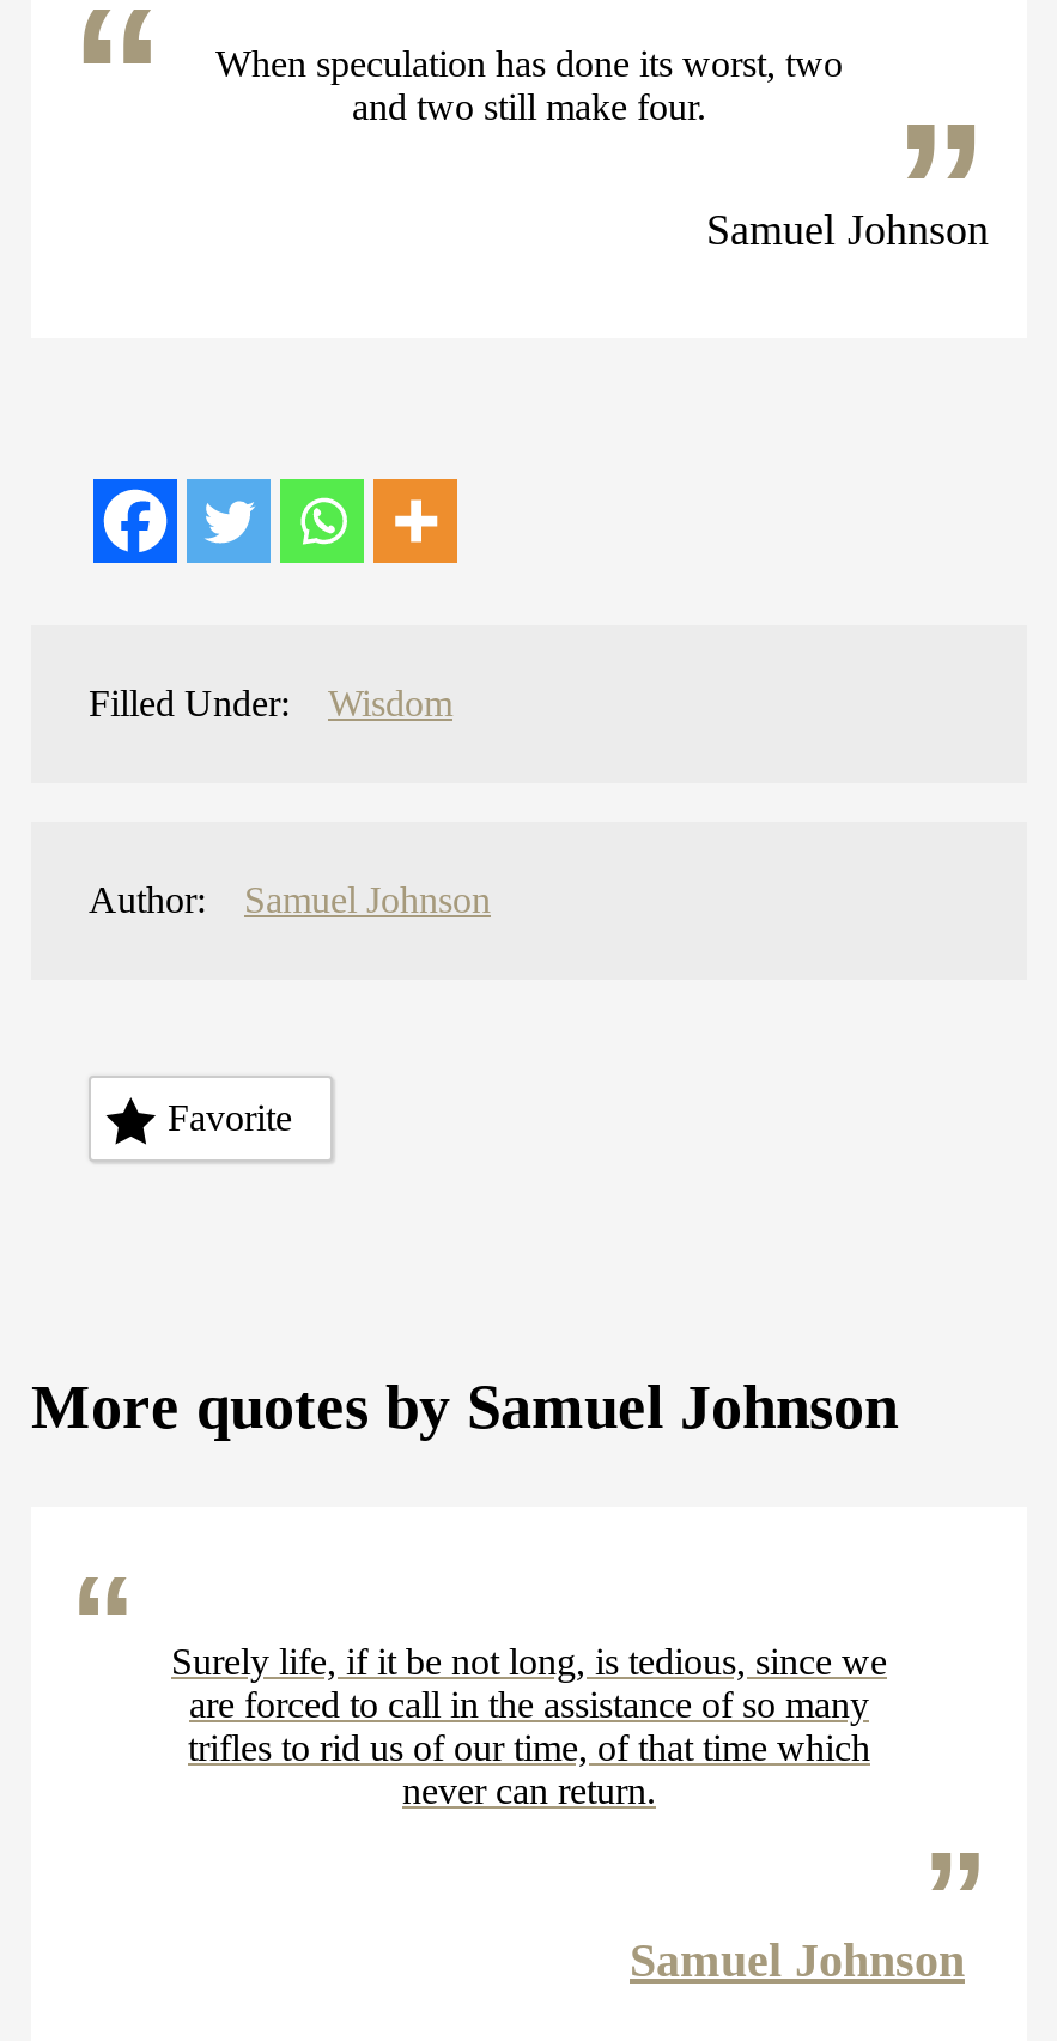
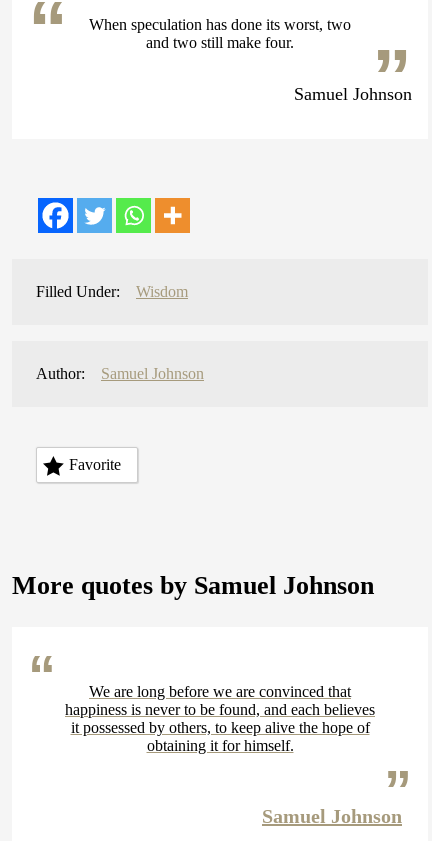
[171,1641,887,1811] Surely life, if it be not long, is tedious, since we | are forced to call in the assistance of so many | trifles to rid us of our time, of that time which | never can return. -> [65,683,375,754] We are long before we are convinced that | happiness is never to be found, and each believes | it possessed by others, to keep alive the hope of | obtaining it for himself.

